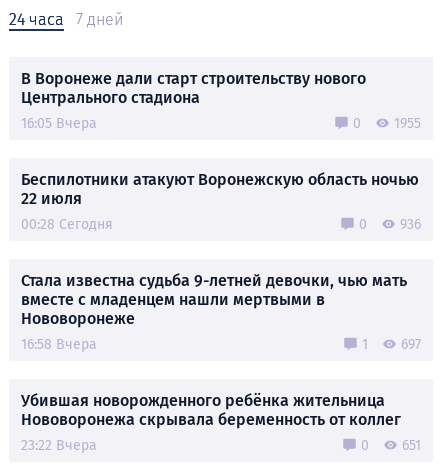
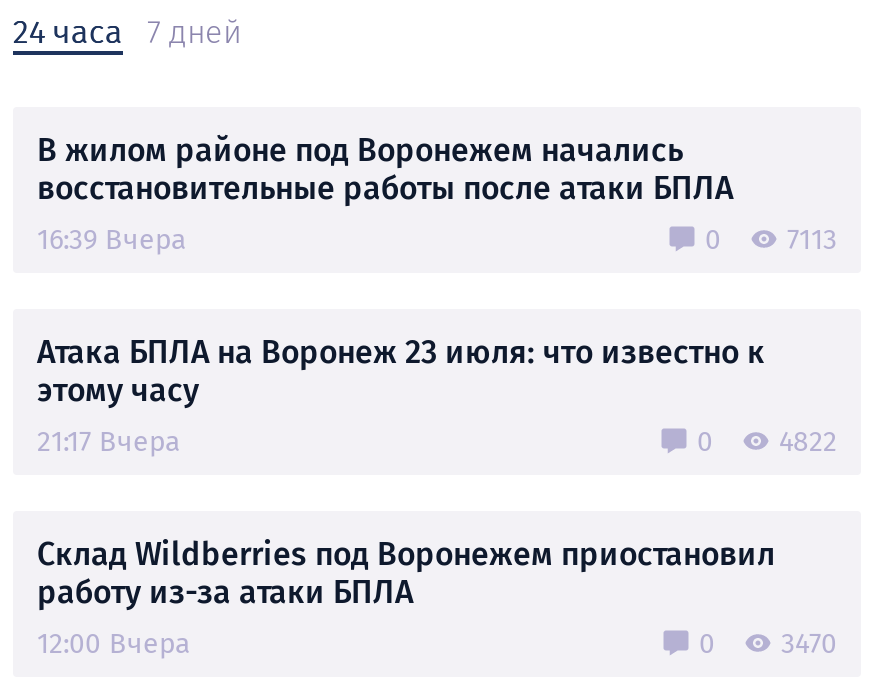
[21,69,366,132] В Воронеже дали старт строительству нового | Центрального стадиона | 16:05 Вчера -> [37,130,733,256] В жилом районе под Воронежем начались | восстановительные работы после атаки БПЛА | 16:39 Вчера
[353,115,421,132] 0 1955 -> [705,222,837,256] 0 7113
[21,170,419,233] Беспилотники атакуют Воронежскую область ночью | 22 июля | 00:28 Сегодня -> [37,332,765,458] Атака БПЛА на Воронеж 23 июля: что известно к | этому часу | 21:17 Вчера
[21,216,421,454] 936 | Стала известна судьба 9-летней девочки, чью мать | вместе с младенцем нашли мертвыми в | Нововоронеже | 16:58 Вчера | 1 | 697 | Убившая новорожденного ребёнка жительница | Нововоронежа скрывала беременность от коллег | 23:22 Вчера -> [37,424,837,660] 4822 | Склад Wildberries под Воронежем приостановил | работу из-за атаки БПЛА | 12:00 Вчера
[361,437,421,454] 0 651 -> [699,626,837,660] 0 3470

